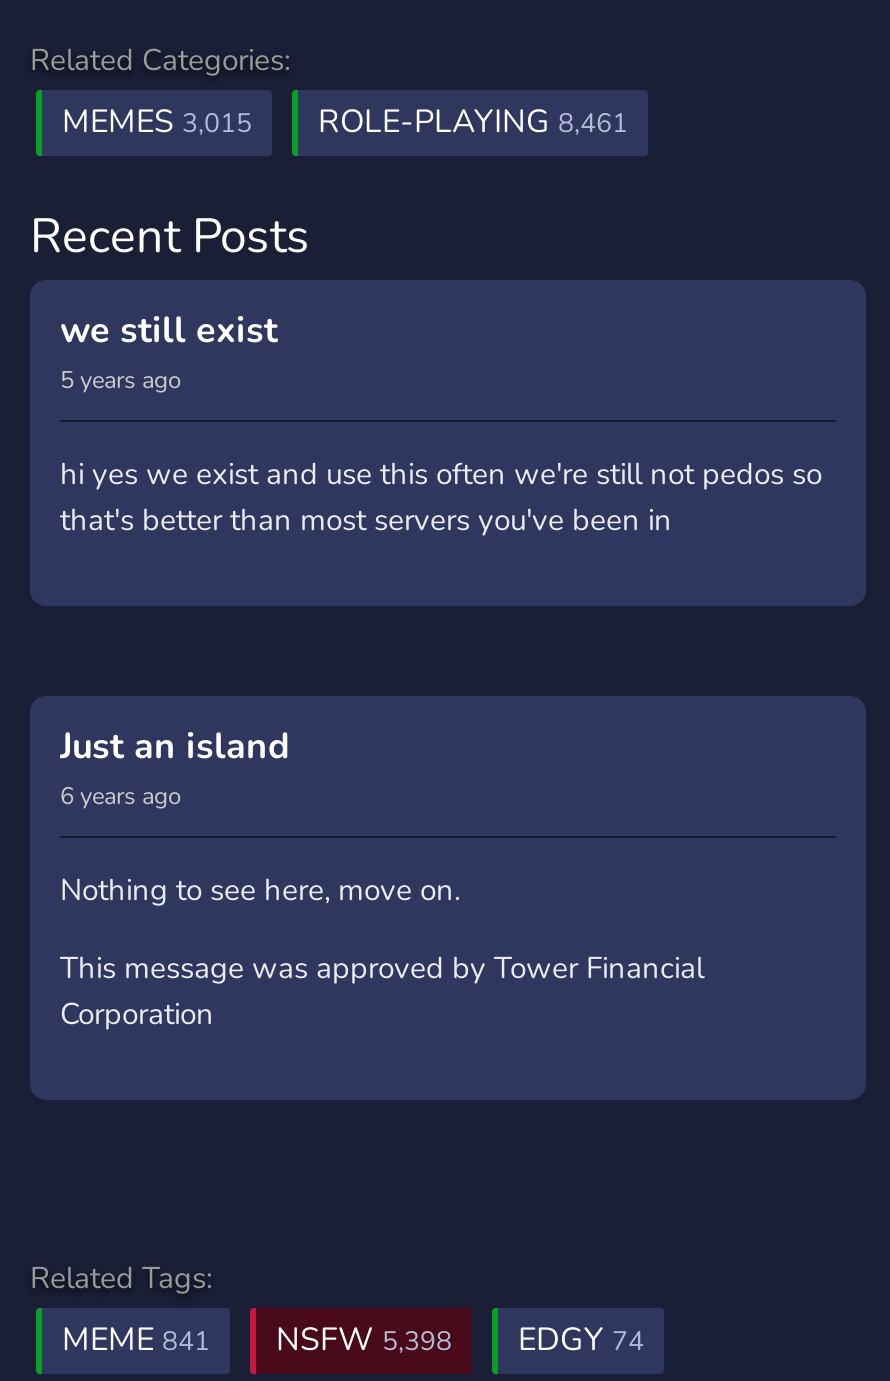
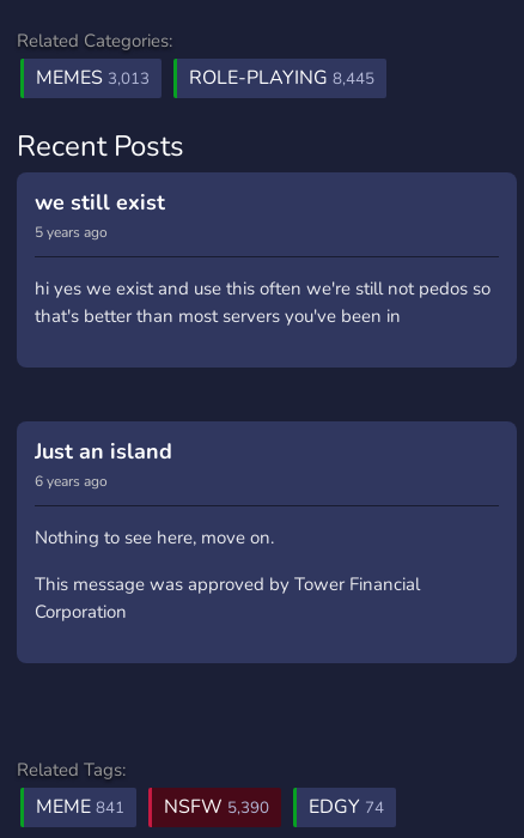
[62,100,252,144] MEMES 3,015 -> [36,65,150,91] MEMES 3,013
[318,100,628,144] ROLE-PLAYING 8,461 -> [189,65,374,91] ROLE-PLAYING 8,445
[62,1318,644,1362] MEME 841 NSFW 5,398 EDGY 74 -> [36,794,384,820] MEME 841 NSFW 5,390 EDGY 74

